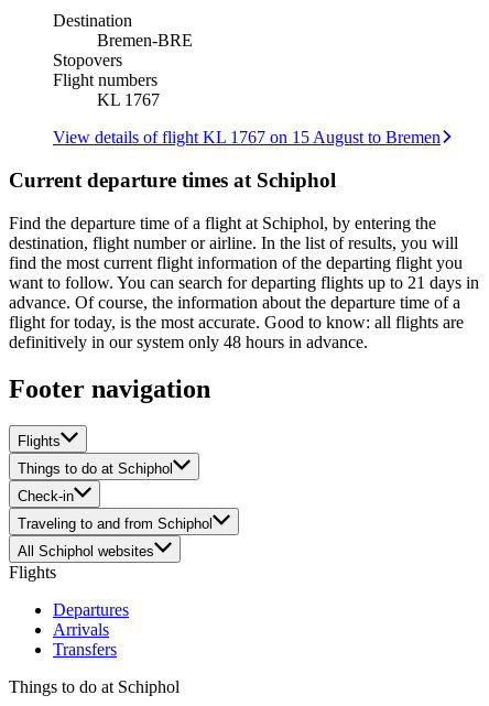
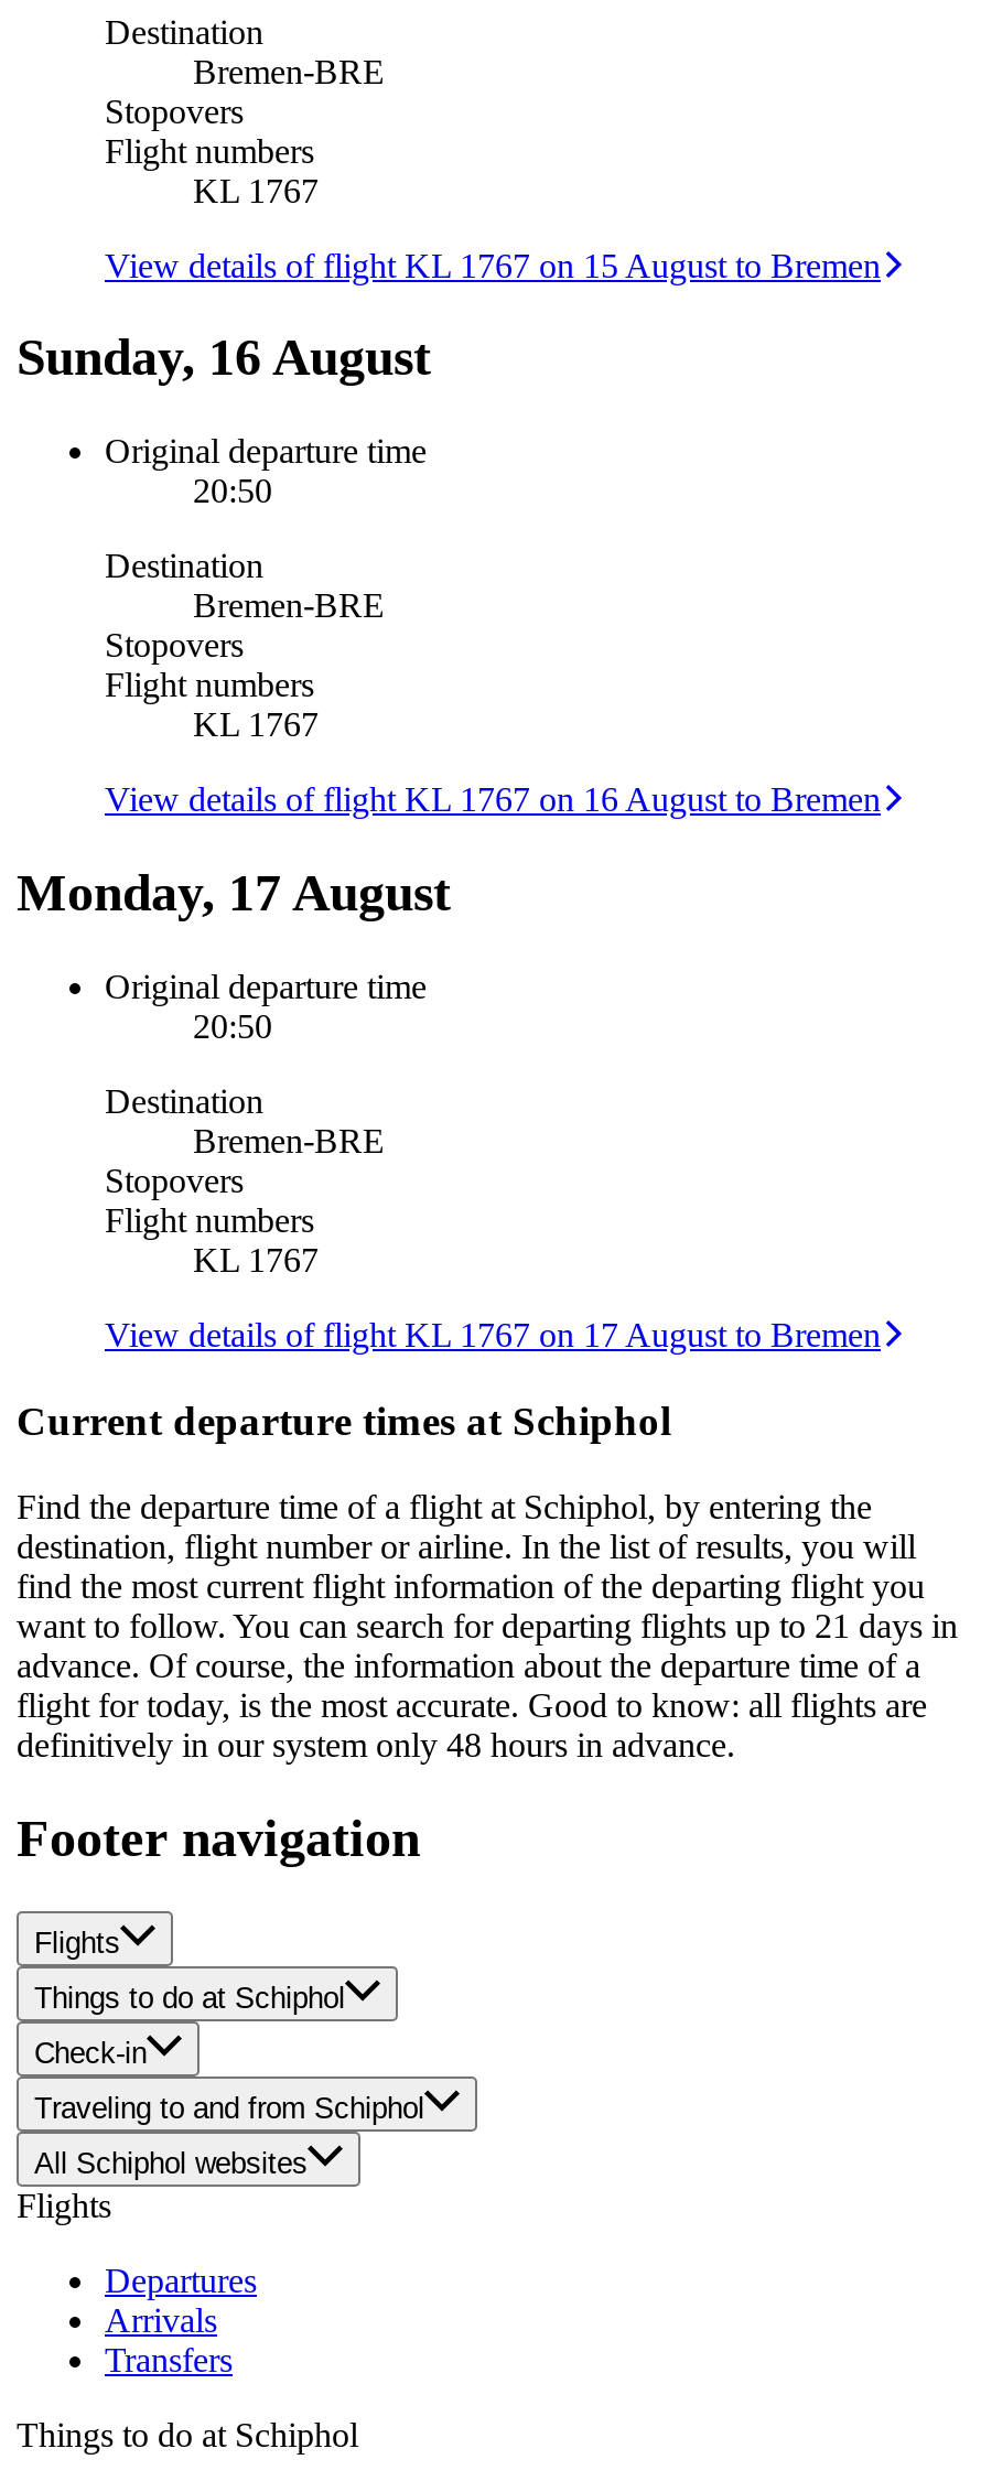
none -> [17,330,881,1354] Sunday, 16 August | Original departure time | 20:50 | Destination | Bremen-BRE | Stopovers | Flight numbers | KL 1767 | View details of flight KL 1767 on 16 August to Bremen | Monday, 17 August | Original departure time | 20:50 | Destination | Bremen-BRE | Stopovers | Flight numbers | KL 1767 | View details of flight KL 1767 on 17 August to Bremen

